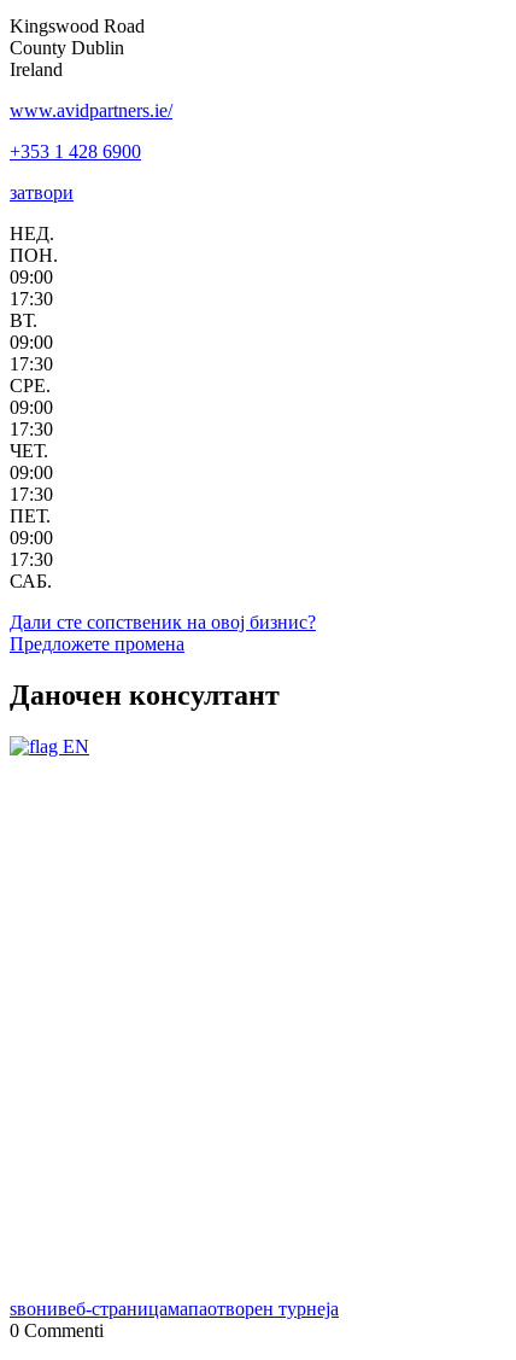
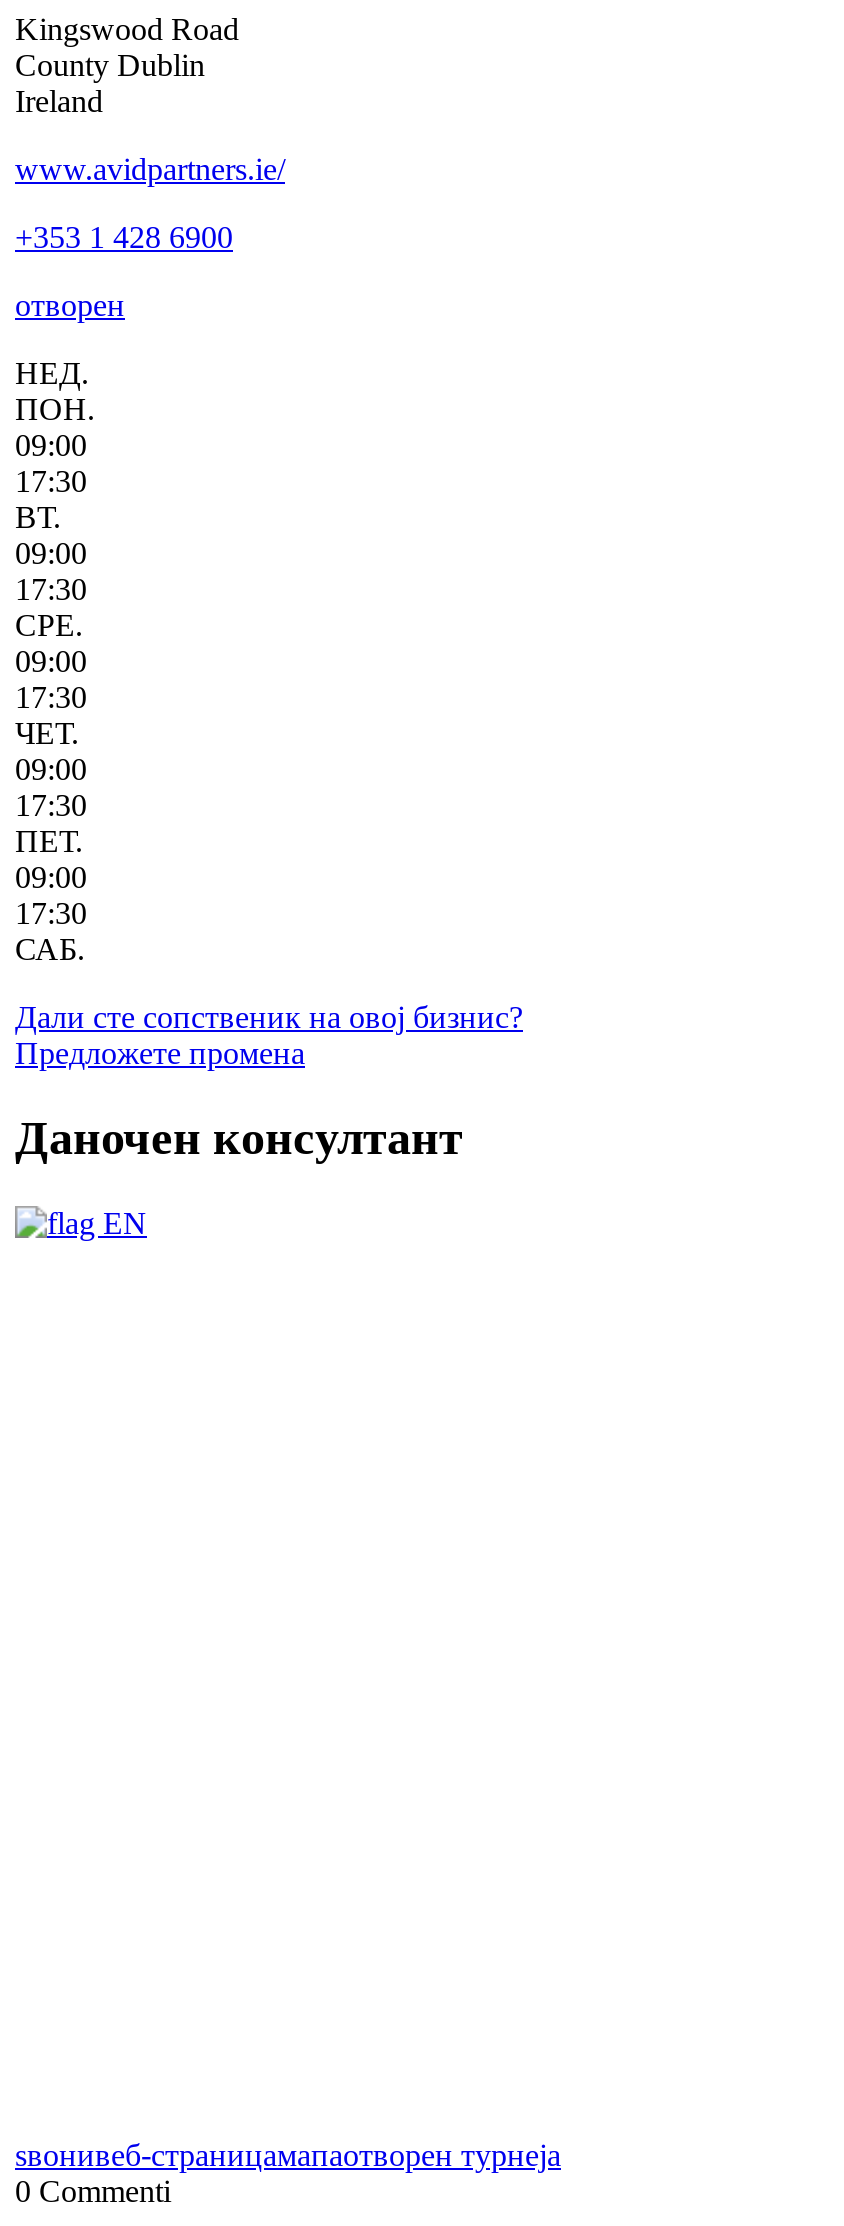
[10,183,74,203] затвори -> [15,289,125,323] отворен

